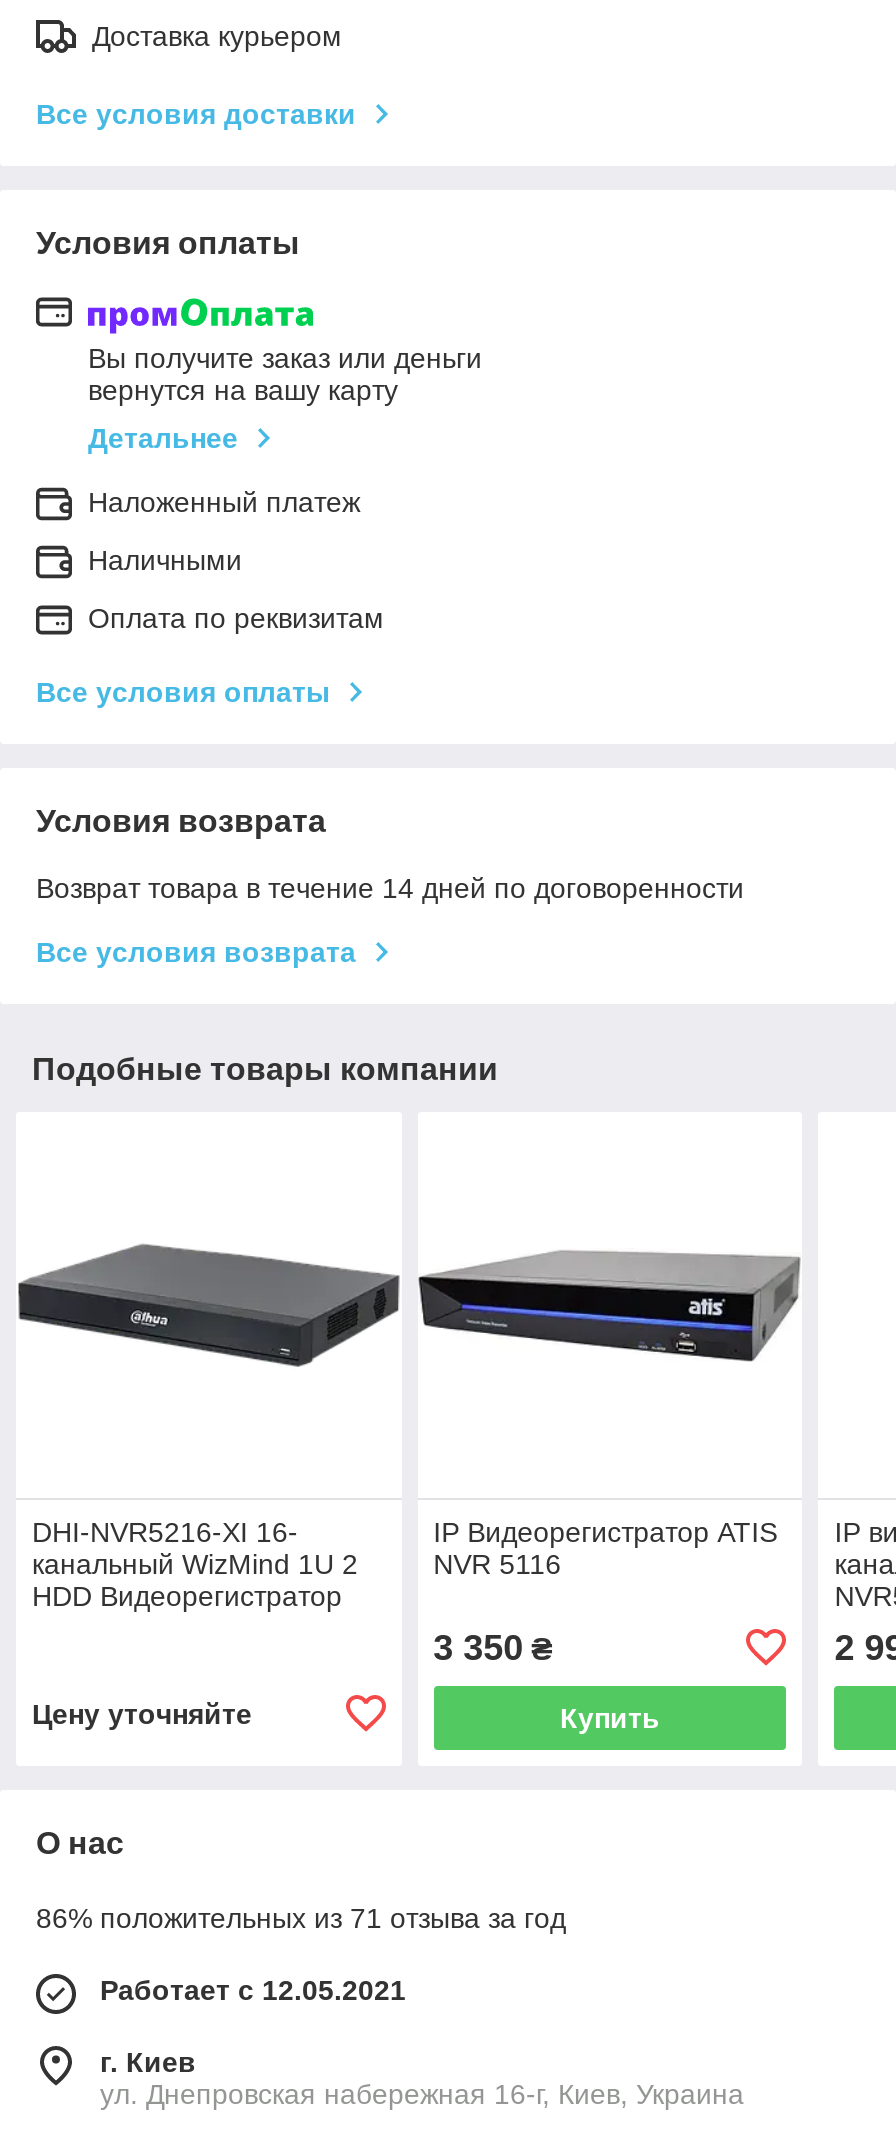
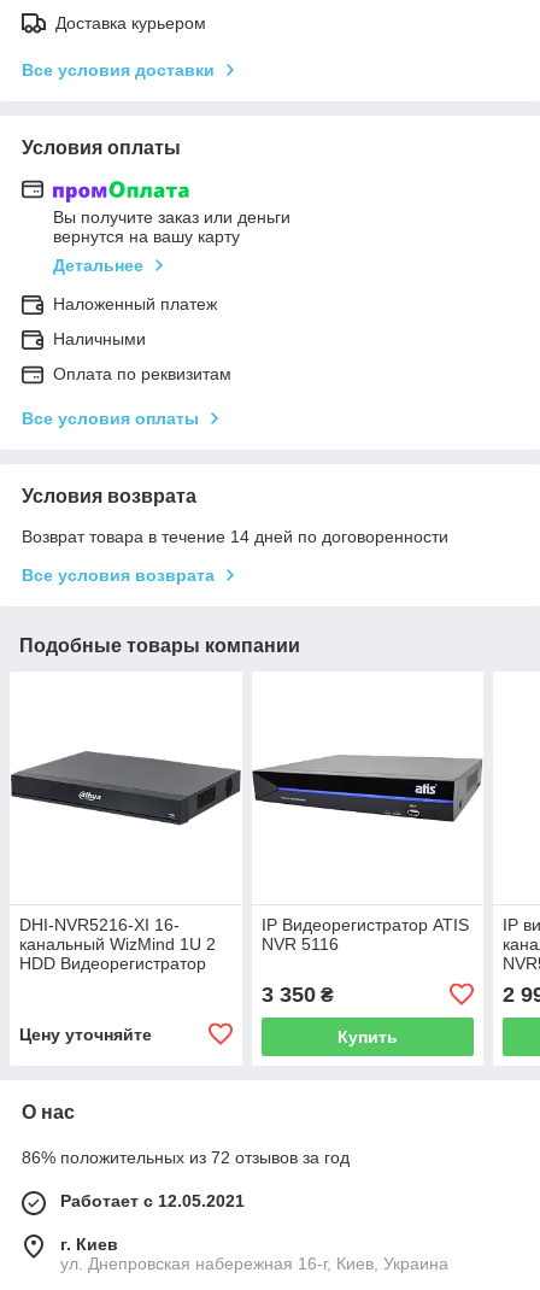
[36,1902,566,1934] 86% положительных из 71 отзыва за год -> [22,1147,350,1167] 86% положительных из 72 отзывов за год

